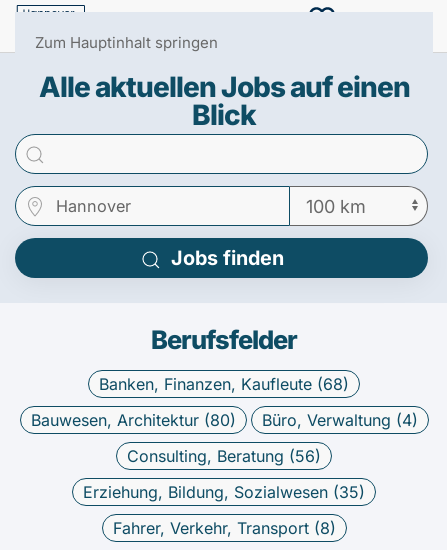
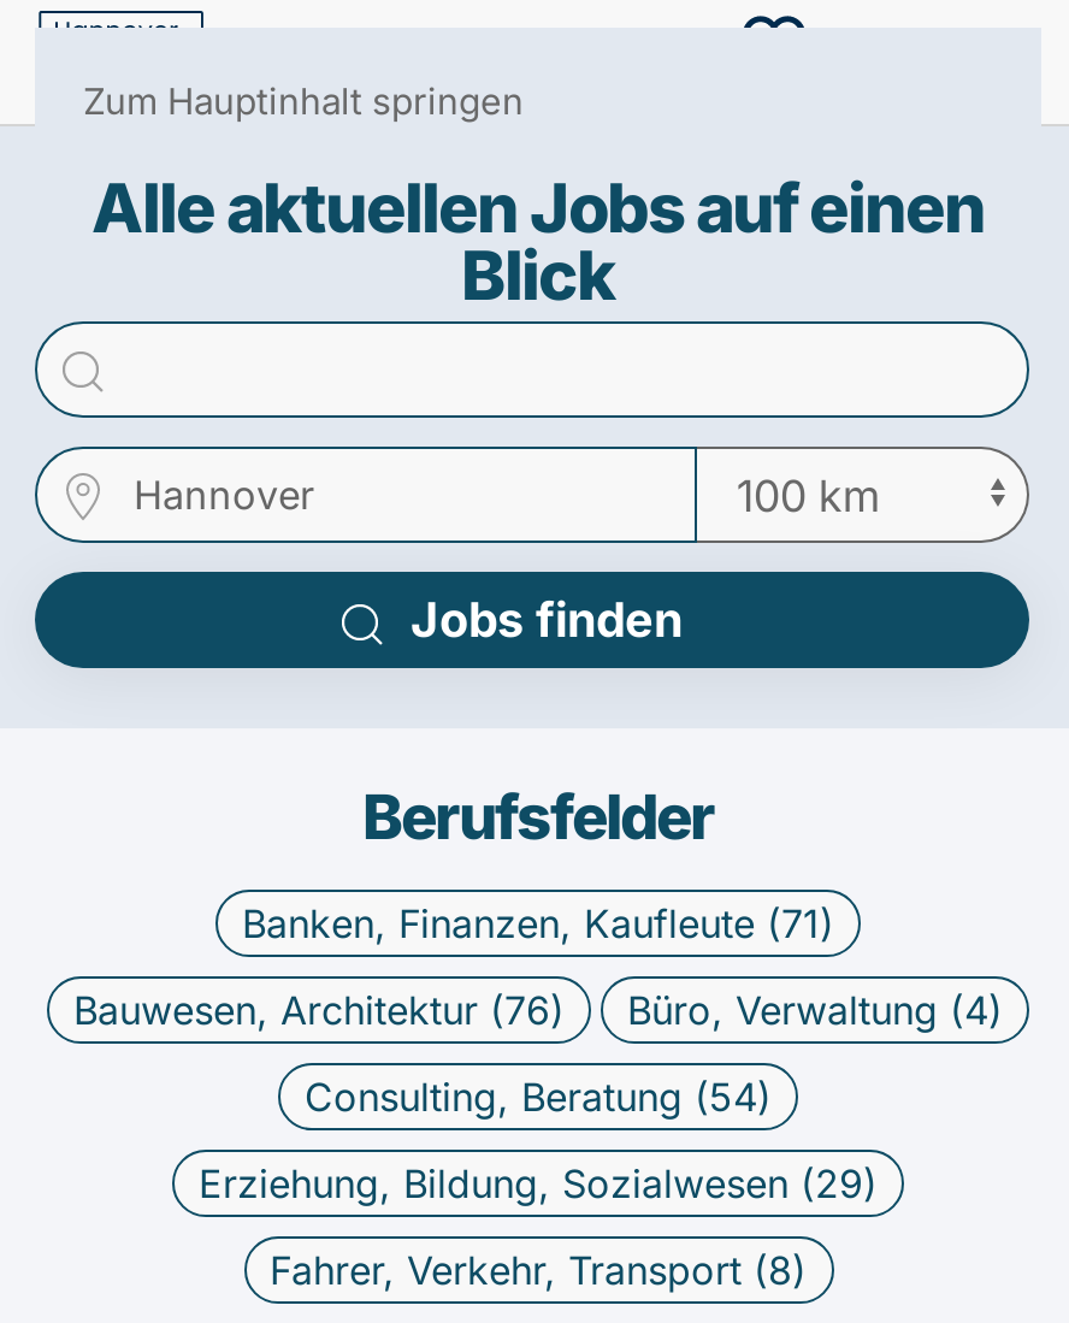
[99,374,349,394] Banken, Finanzen, Kaufleute (68) -> [242,899,834,947] Banken, Finanzen, Kaufleute (71)
[30,410,235,430] Bauwesen, Architektur (80) -> [73,986,565,1034] Bauwesen, Architektur (76)
[127,446,321,466] Consulting, Beratung (56) -> [305,1073,772,1121] Consulting, Beratung (54)
[83,482,365,502] Erziehung, Bildung, Sozialwesen (35) -> [199,1159,878,1207] Erziehung, Bildung, Sozialwesen (29)

